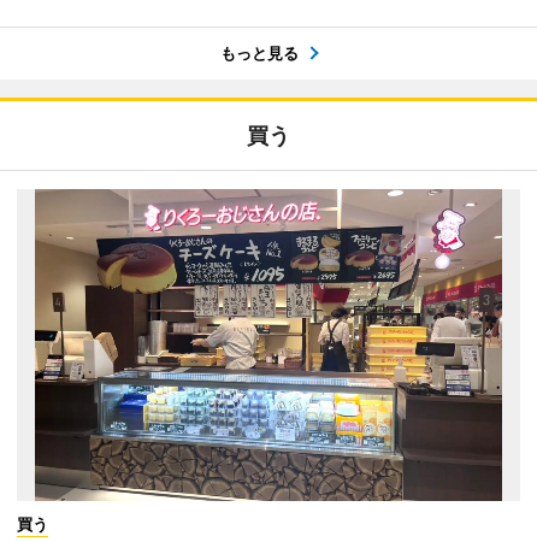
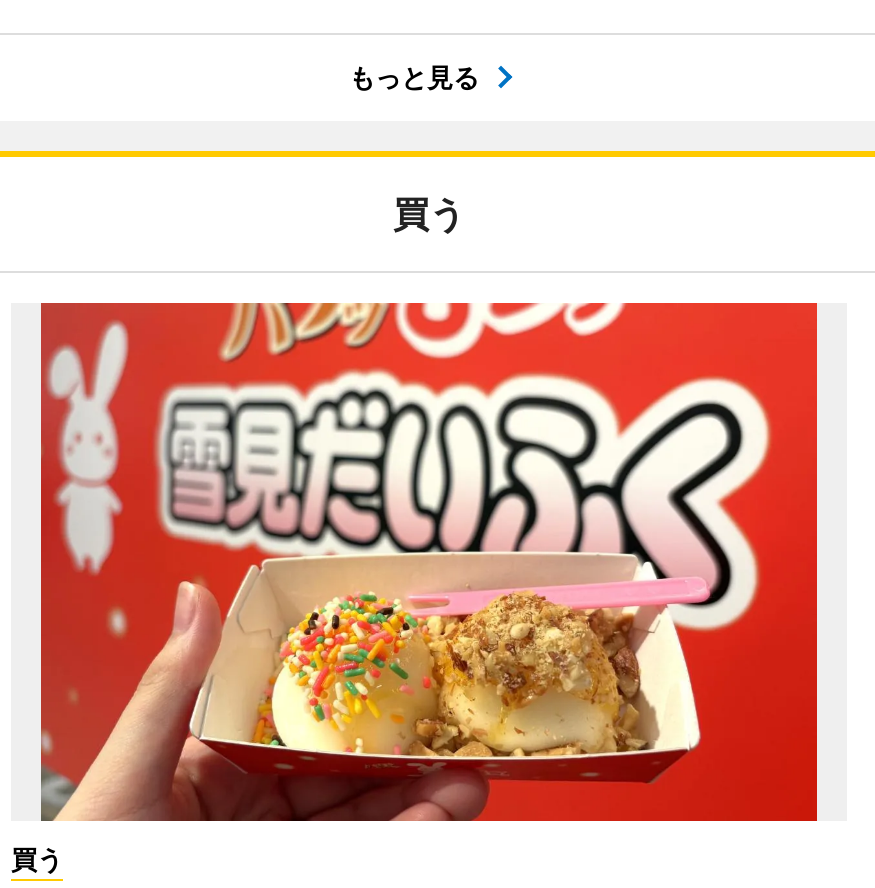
[34,188,503,502] [image] -> [39,301,819,823] [image]

